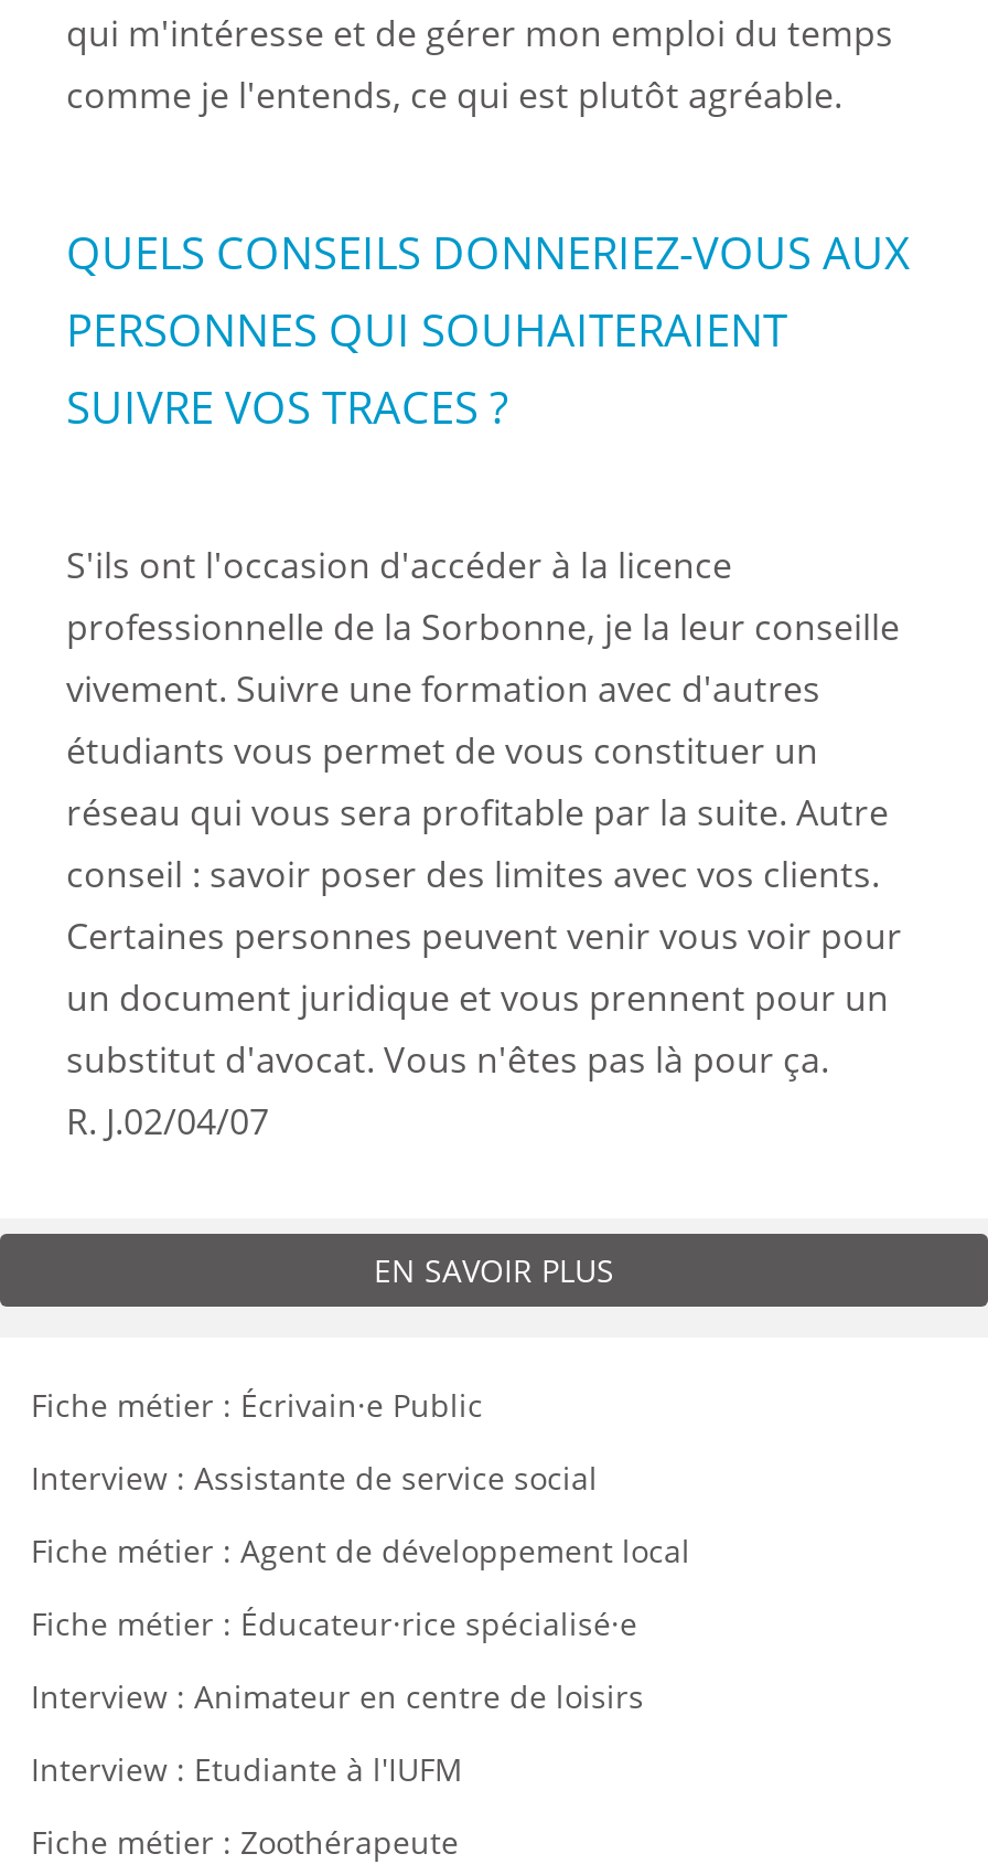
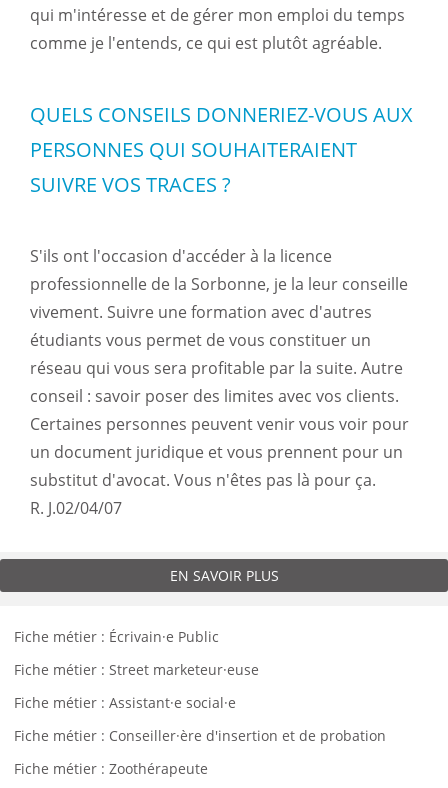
[31,1457,690,1790] Interview : Assistante de service social | Fiche métier : Agent de développement local | Fiche métier : Éducateur·rice spécialisé·e | Interview : Animateur en centre de loisirs | Interview : Etudiante à l'IUFM -> [14,660,386,745] Fiche métier : Street marketeur·euse | Fiche métier : Assistant·e social·e | Fiche métier : Conseiller·ère d'insertion et de probation

